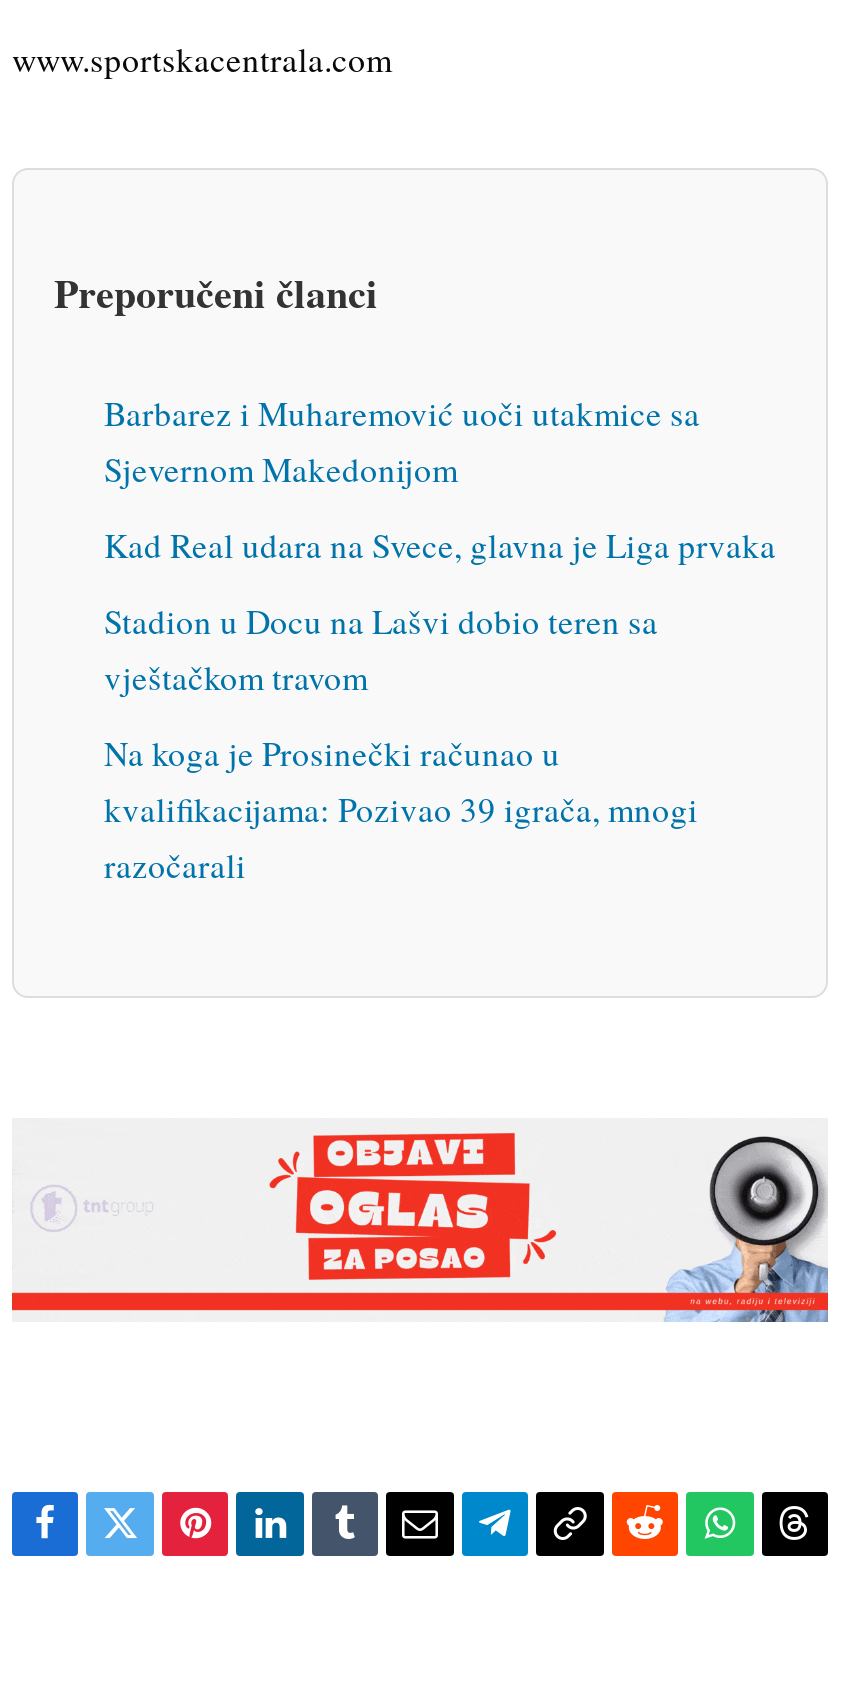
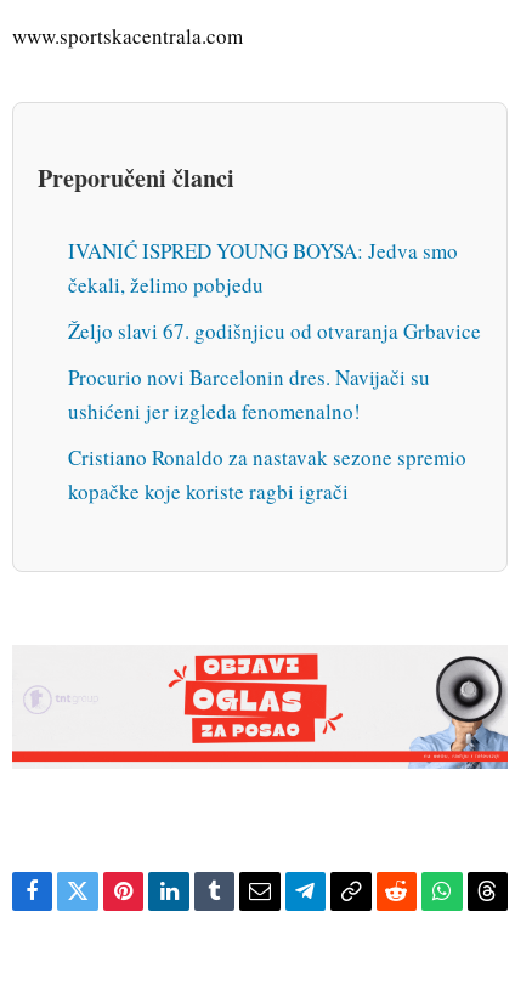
[104,390,700,492] Barbarez i Muharemović uoči utakmice sa | Sjevernom Makedonijom -> [68,237,458,299] IVANIĆ ISPRED YOUNG BOYSA: Jedva smo | čekali, želimo pobjedu
[104,522,776,568] Kad Real udara na Svece, glavna je Liga prvaka -> [68,317,481,345] Željo slavi 67. godišnjicu od otvaranja Grbavice
[104,598,658,700] Stadion u Docu na Lašvi dobio teren sa | vještačkom travom -> [68,363,430,425] Procurio novi Barcelonin dres. Navijači su | ushićeni jer izgleda fenomenalno!
[104,730,698,888] Na koga je Prosinečki računao u | kvalifikacijama: Pozivao 39 igrača, mnogi | razočarali -> [68,443,466,505] Cristiano Ronaldo za nastavak sezone spremio | kopačke koje koriste ragbi igrači

